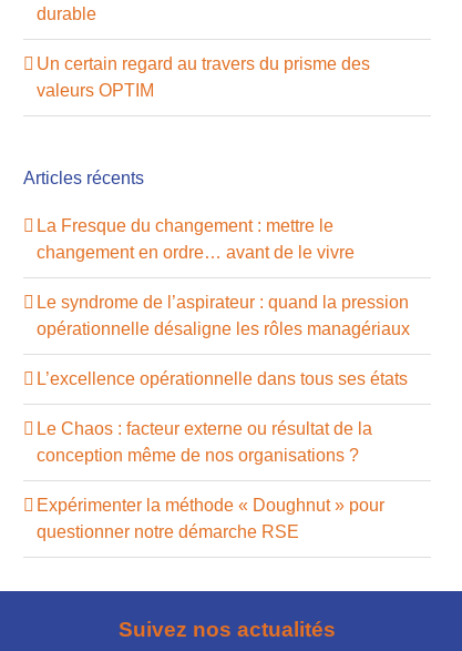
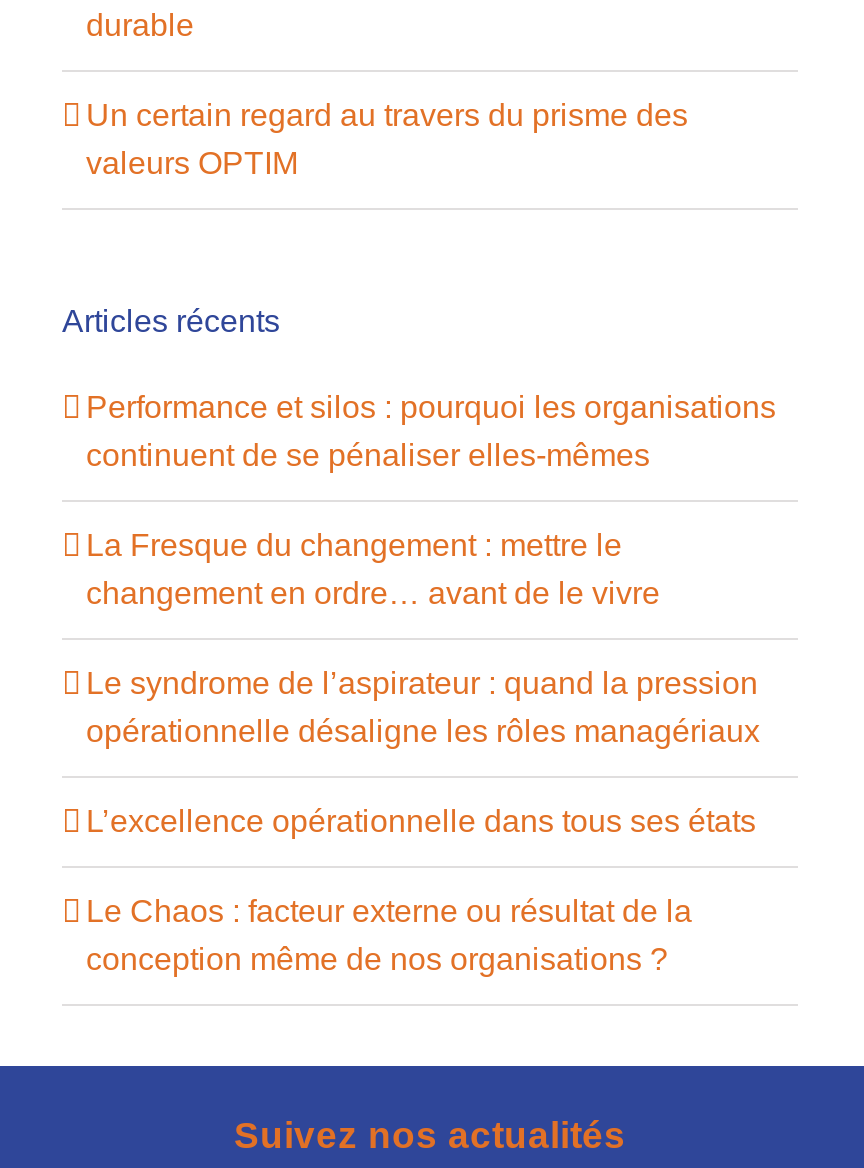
none -> [86,390,776,472] Performance et silos : pourquoi les organisations | continuent de se pénaliser elles-mêmes
moved [37,216,410,465] -> [86,528,760,976]: La Fresque du changement : mettre le | changement en ordre… avant de le vivre | Le syndrome de l’aspirateur : quand la pression | opérationnelle désaligne les rôles managériaux | L’excellence opérationnelle dans tous ses états | Le Chaos : facteur externe ou résultat de la | conception même de nos organisations ?
[37,496,384,541] Expérimenter la méthode « Doughnut » pour | questionner notre démarche RSE -> none

